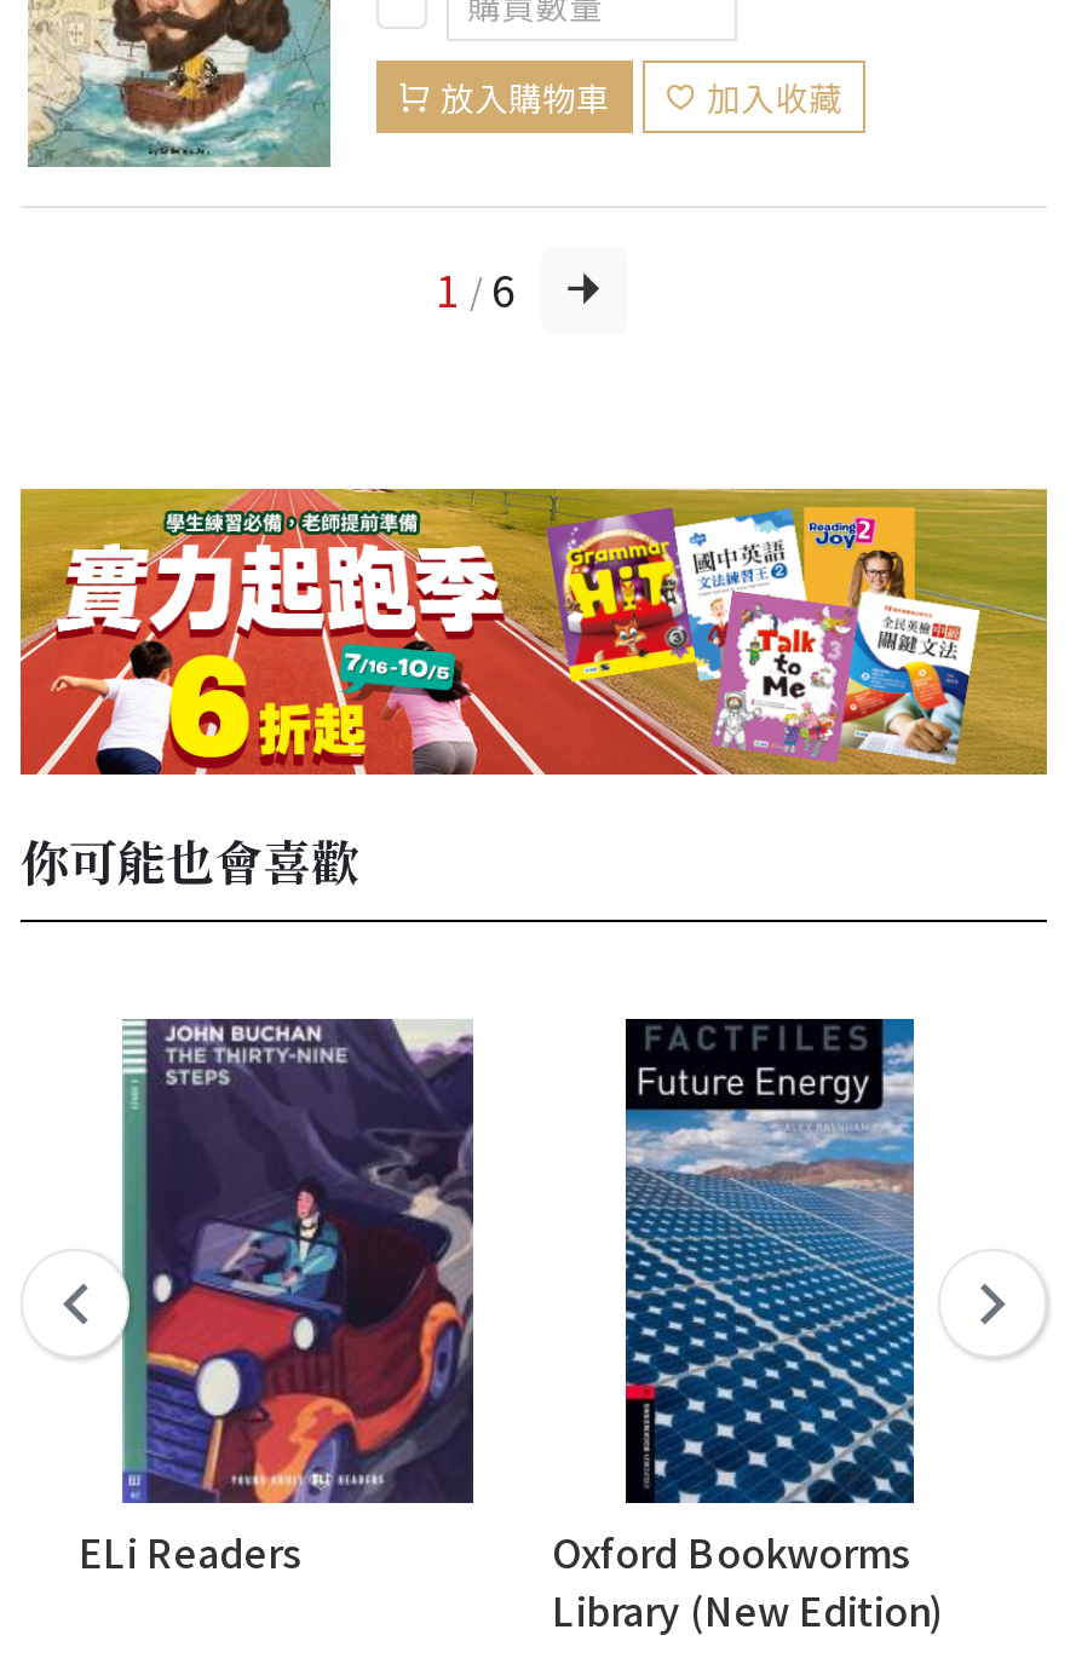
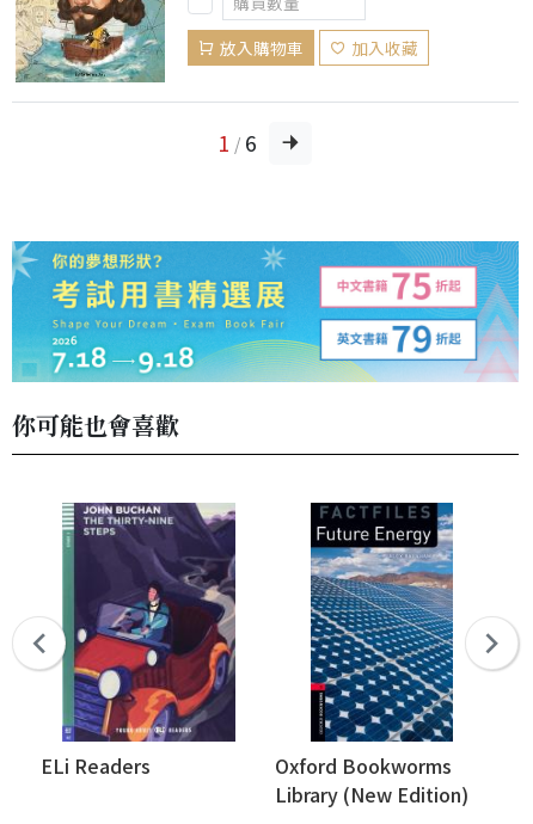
[18,486,1049,777] [image] -> [11,240,520,383] [image]

